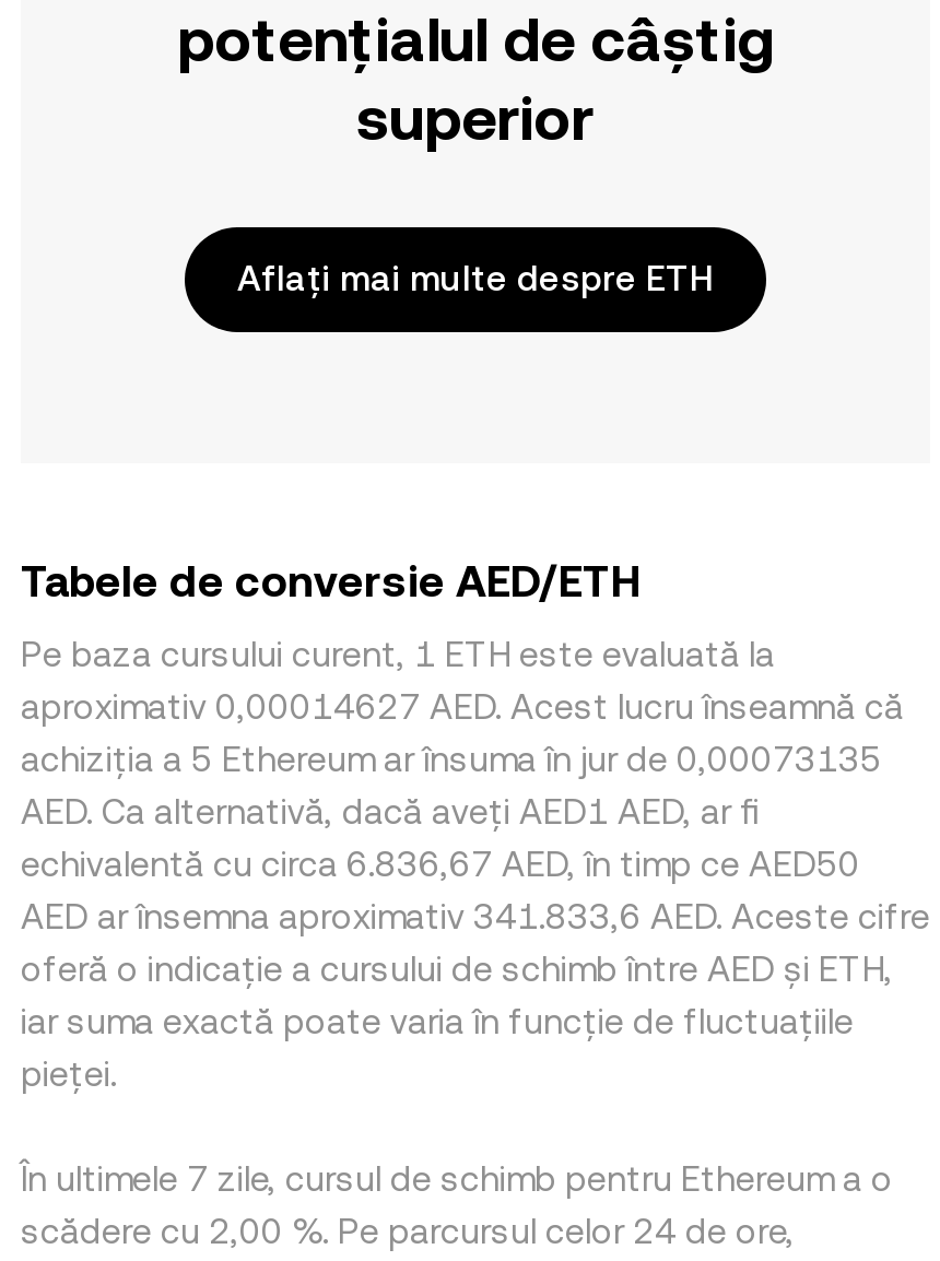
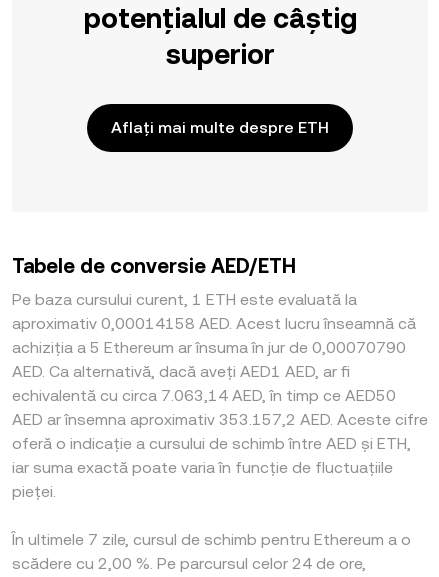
[21,686,904,728] aproximativ 0,00014627 AED. Acest lucru înseamnă că -> [12,314,416,333] aproximativ 0,00014158 AED. Acest lucru înseamnă că
[21,739,882,780] achiziția a 5 Ethereum ar însuma în jur de 0,00073135 -> [12,338,406,357] achiziția a 5 Ethereum ar însuma în jur de 0,00070790
[21,844,860,885] echivalentă cu circa 6.836,67 AED, în timp ce AED50 -> [12,386,396,405] echivalentă cu circa 7.063,14 AED, în timp ce AED50
[21,896,930,938] AED ar însemna aproximativ 341.833,6 AED. Aceste cifre -> [12,410,428,429] AED ar însemna aproximativ 353.157,2 AED. Aceste cifre

